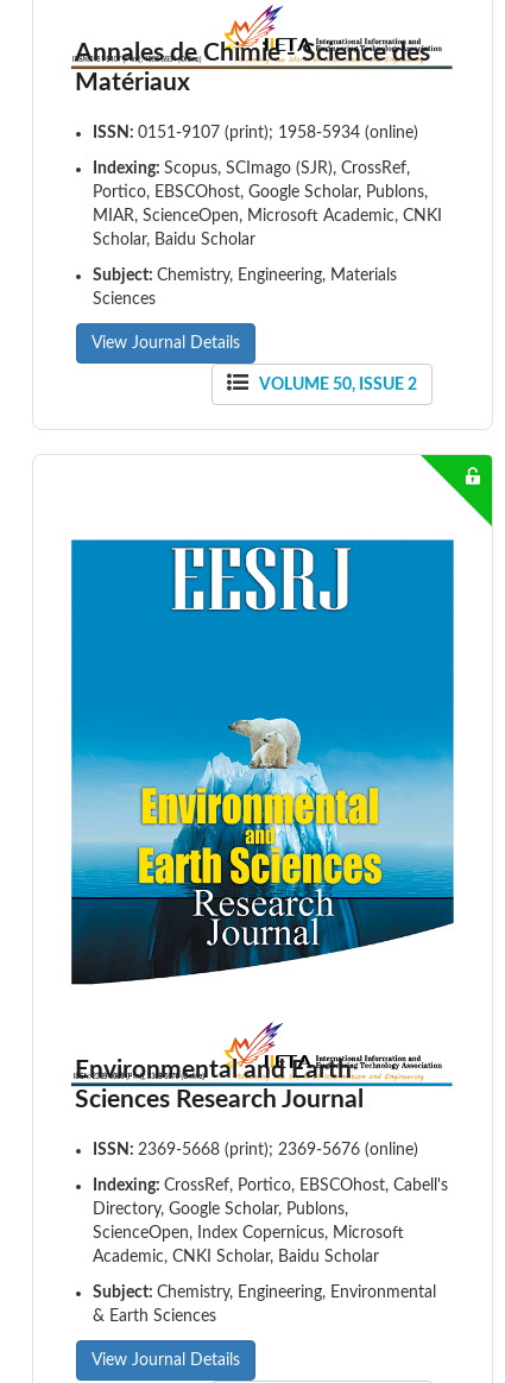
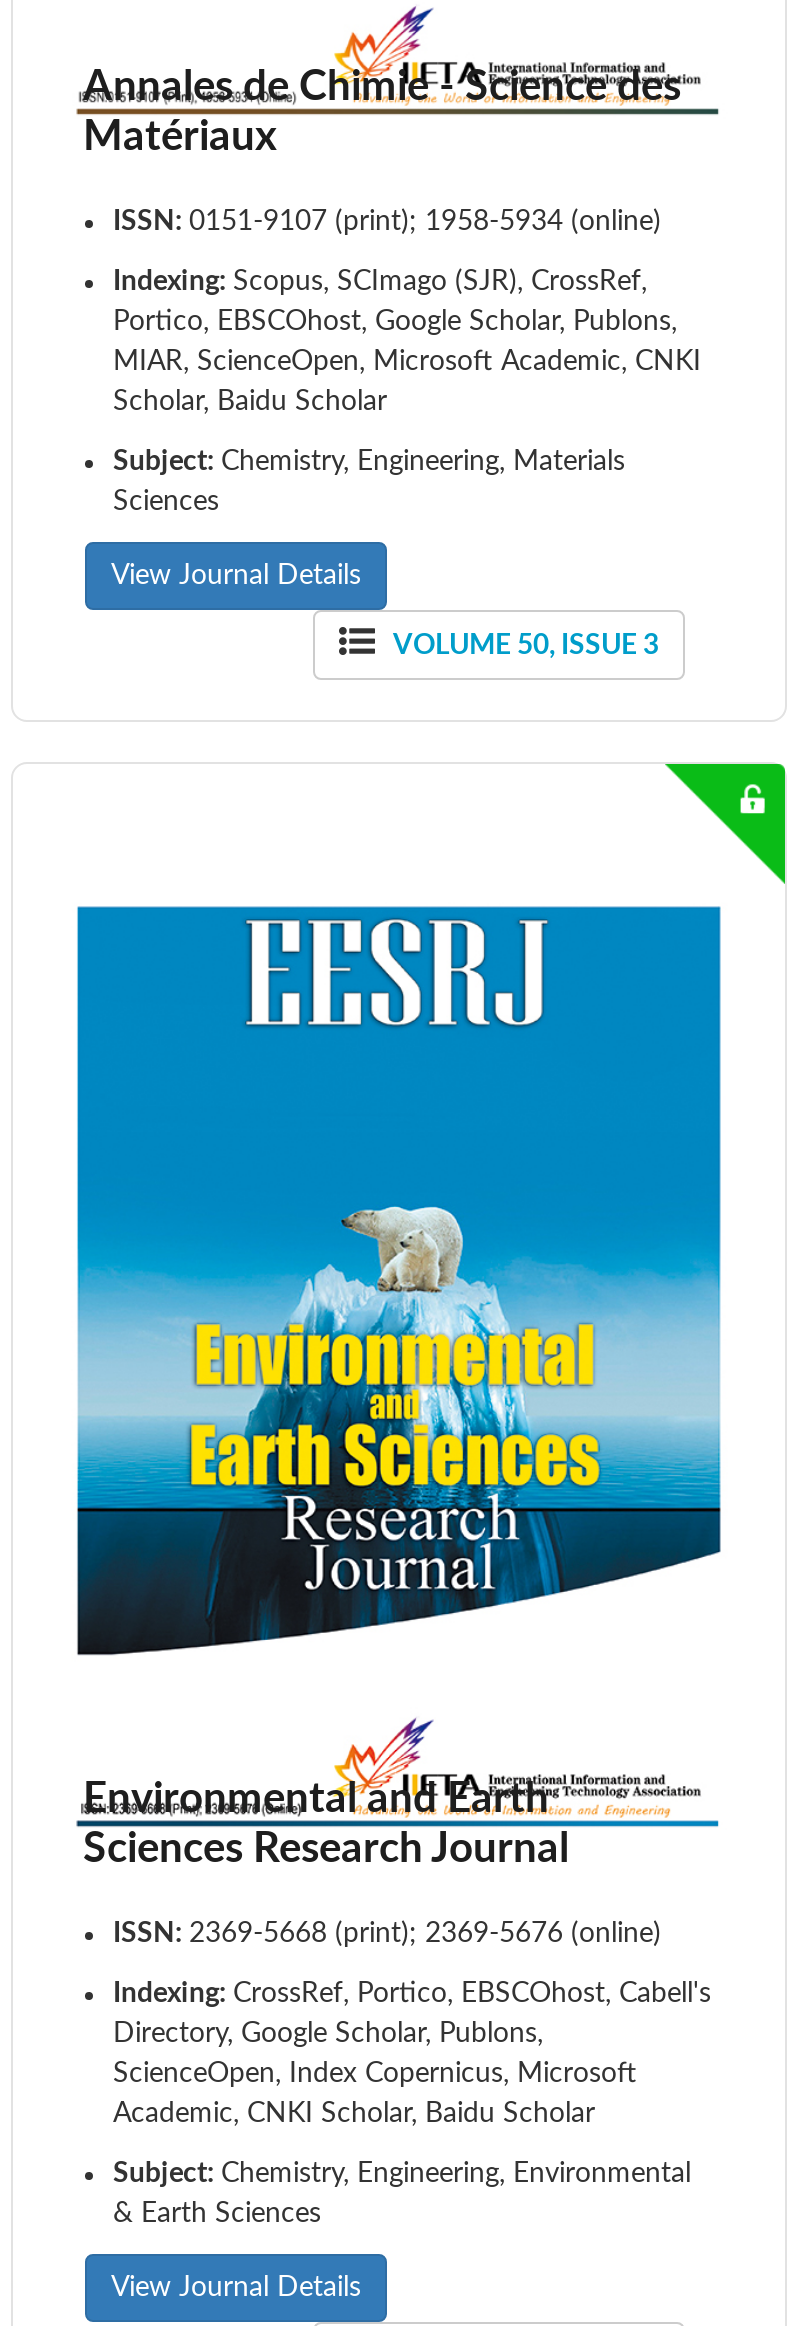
[259,377,417,393] VOLUME 50, ISSUE 2 -> [393,632,659,660] VOLUME 50, ISSUE 3

